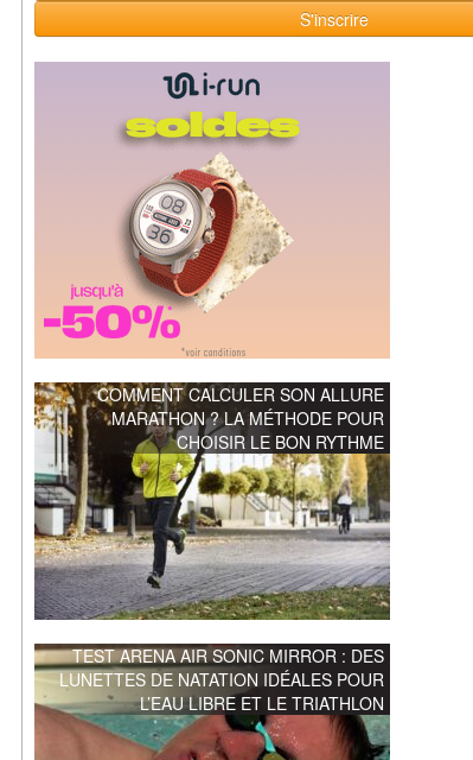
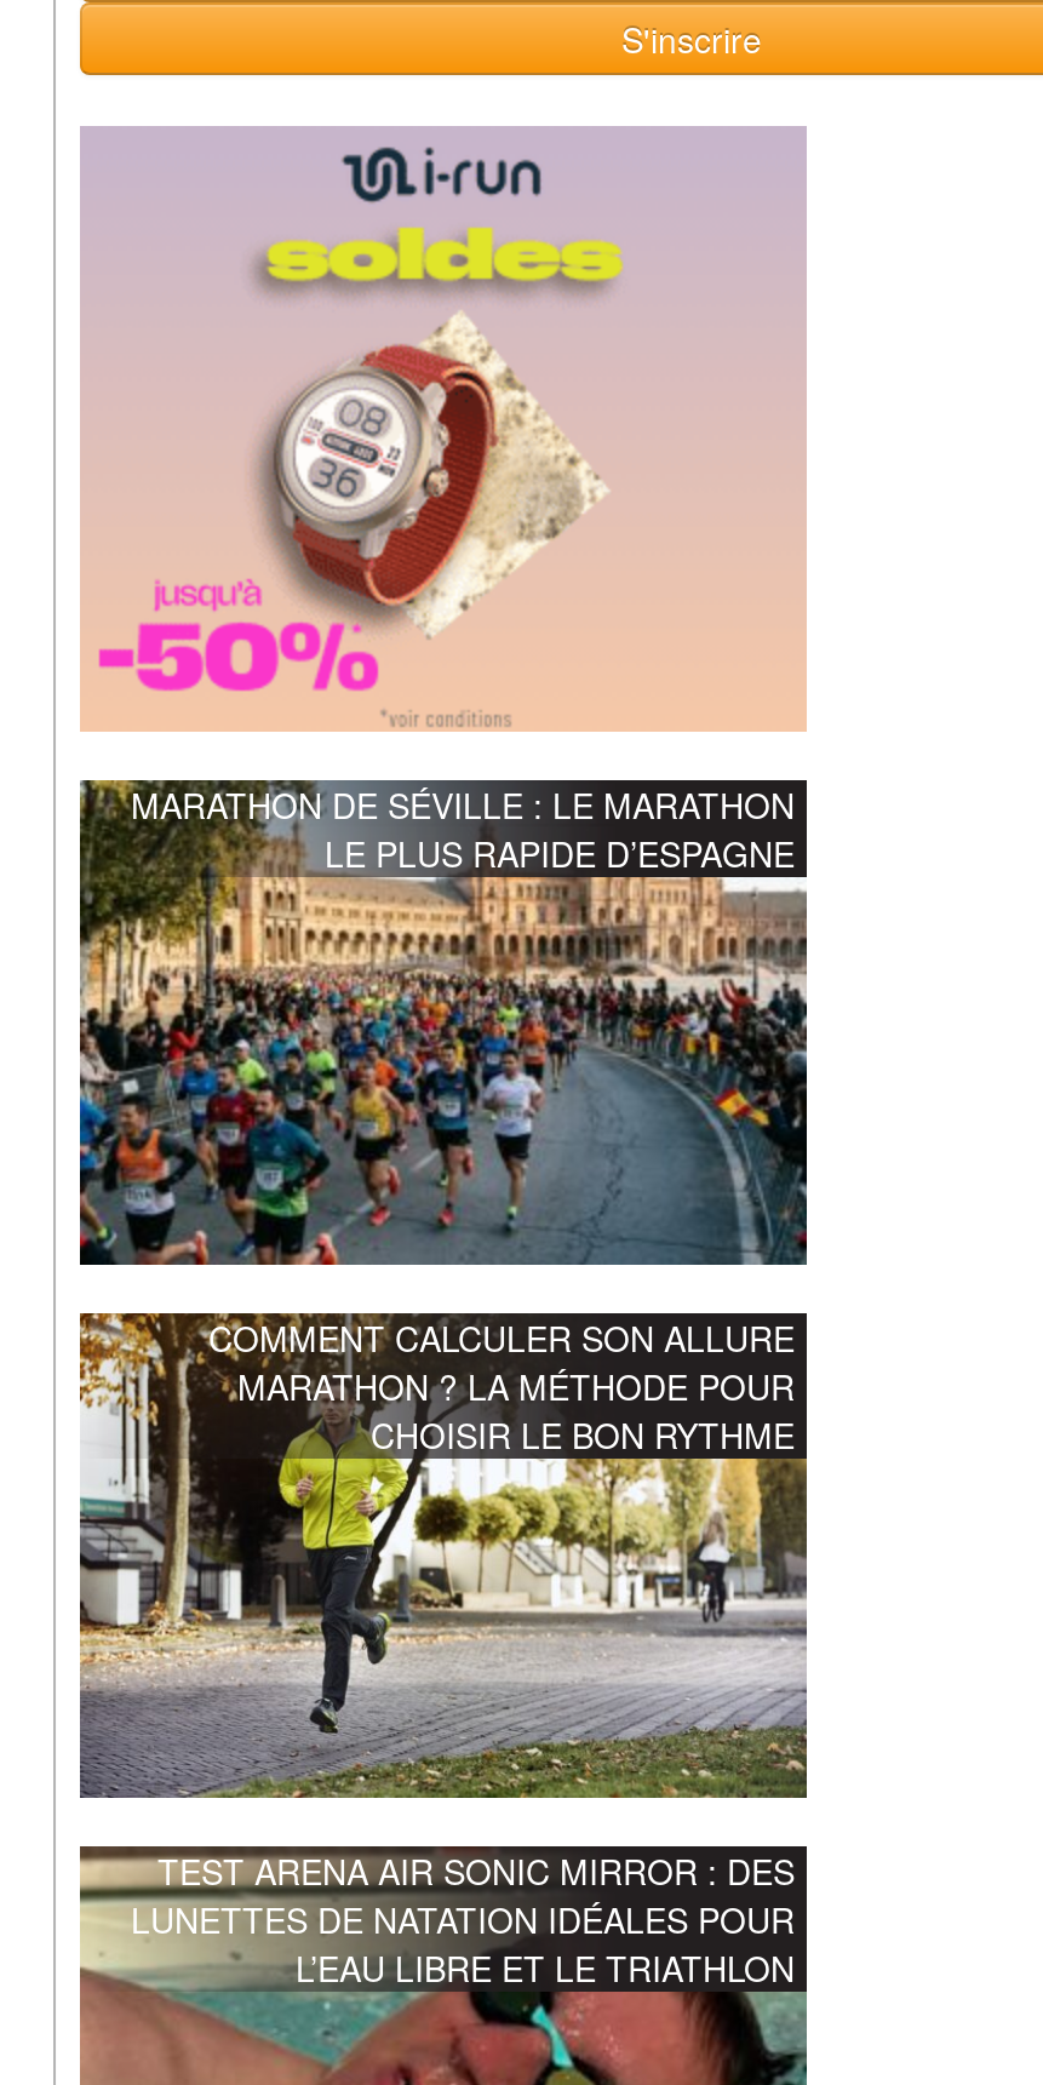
none -> [78,780,809,1267] [image] | MARATHON DE SÉVILLE : LE MARATHON | LE PLUS RAPIDE D’ESPAGNE

